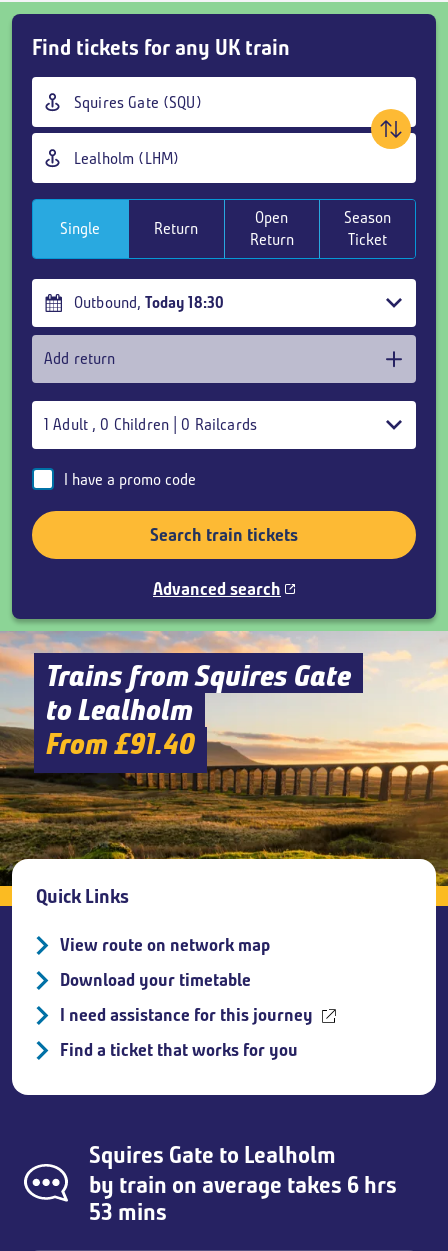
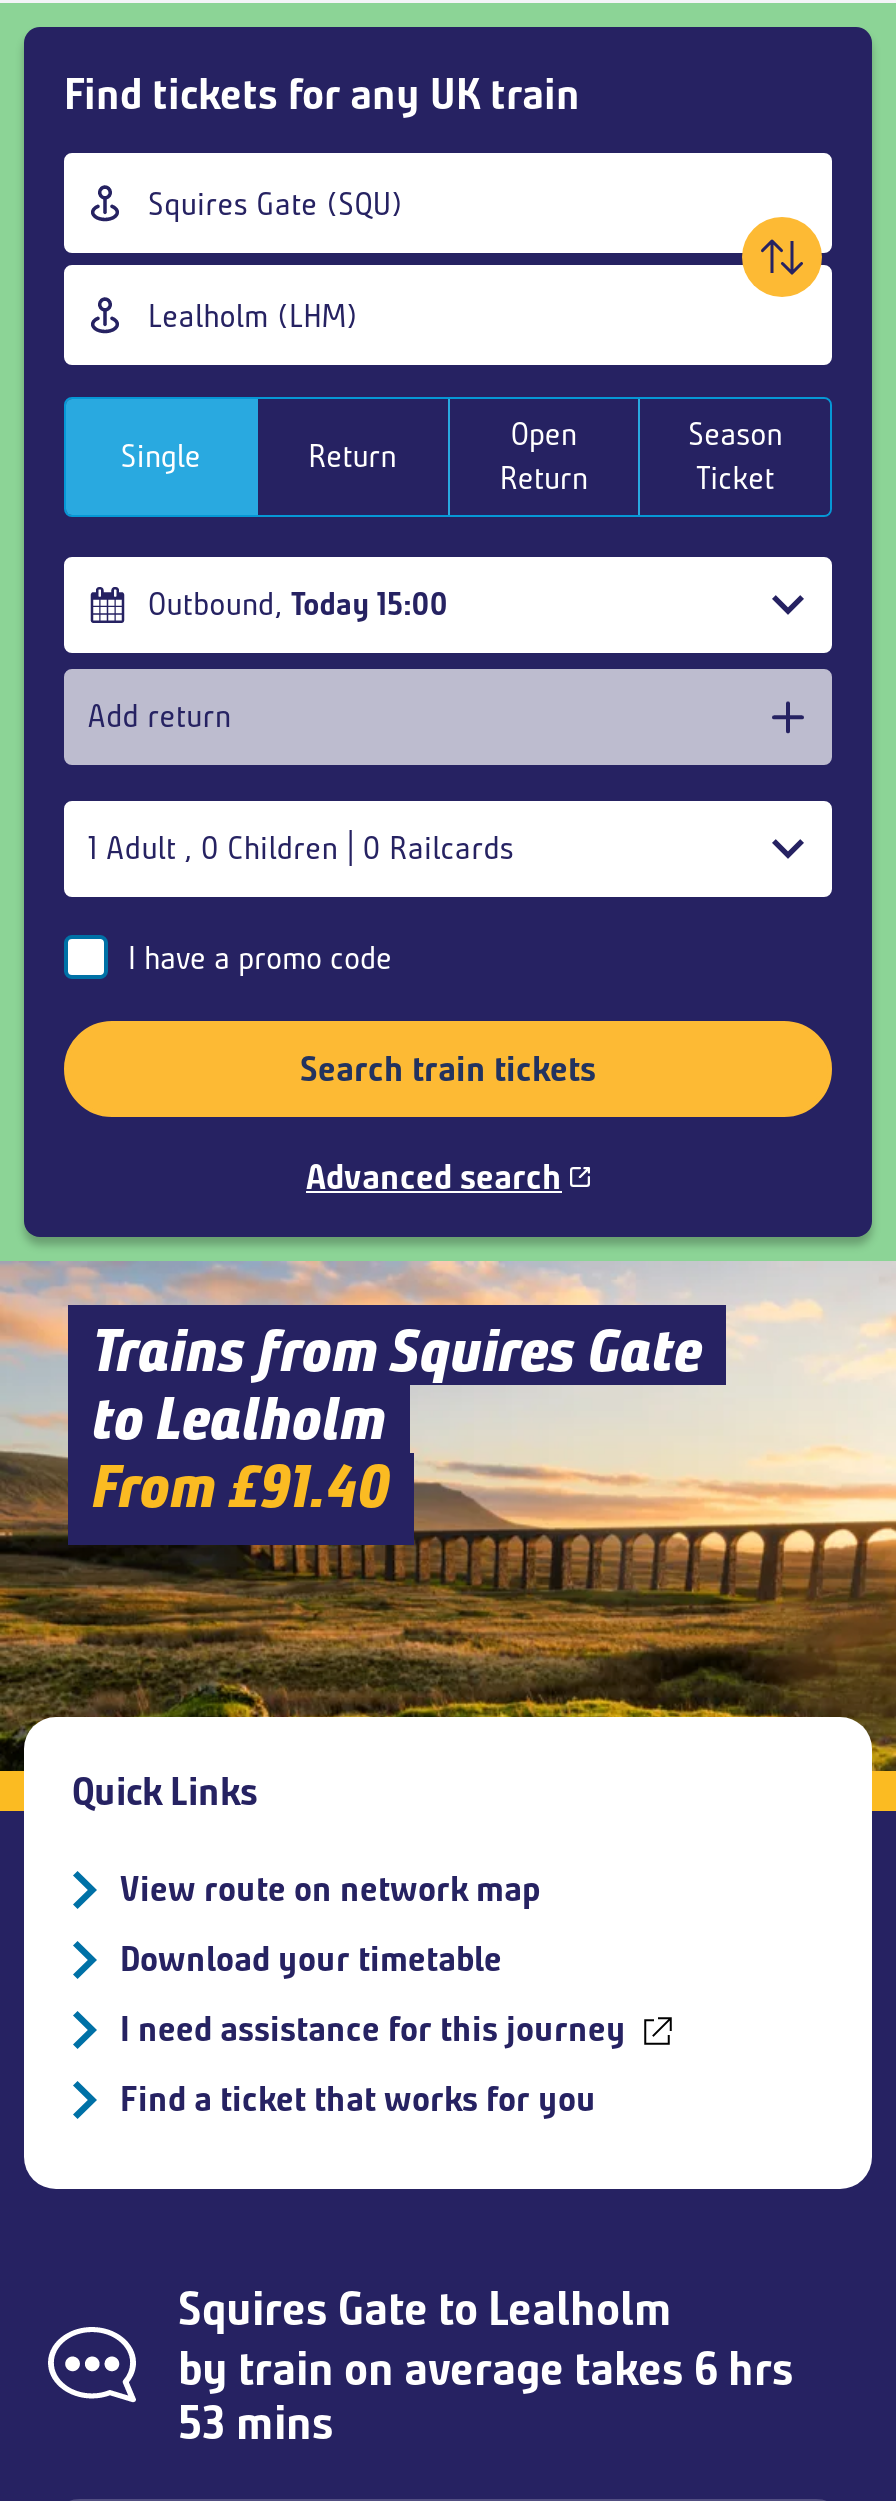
[74,293,224,312] Outbound, Today 18:30 -> [148,585,448,623] Outbound, Today 15:00

